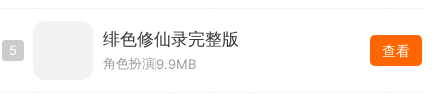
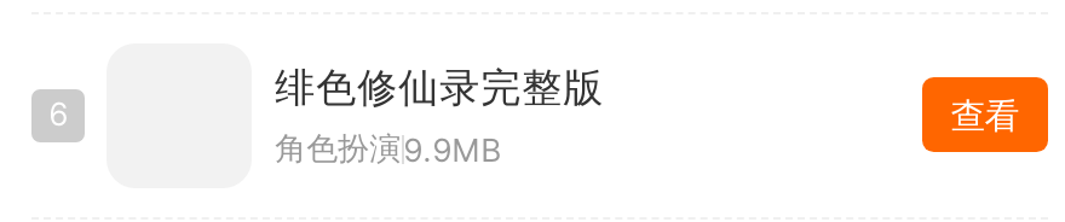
[9,42,17,58] 5 -> [49,94,68,133] 6

